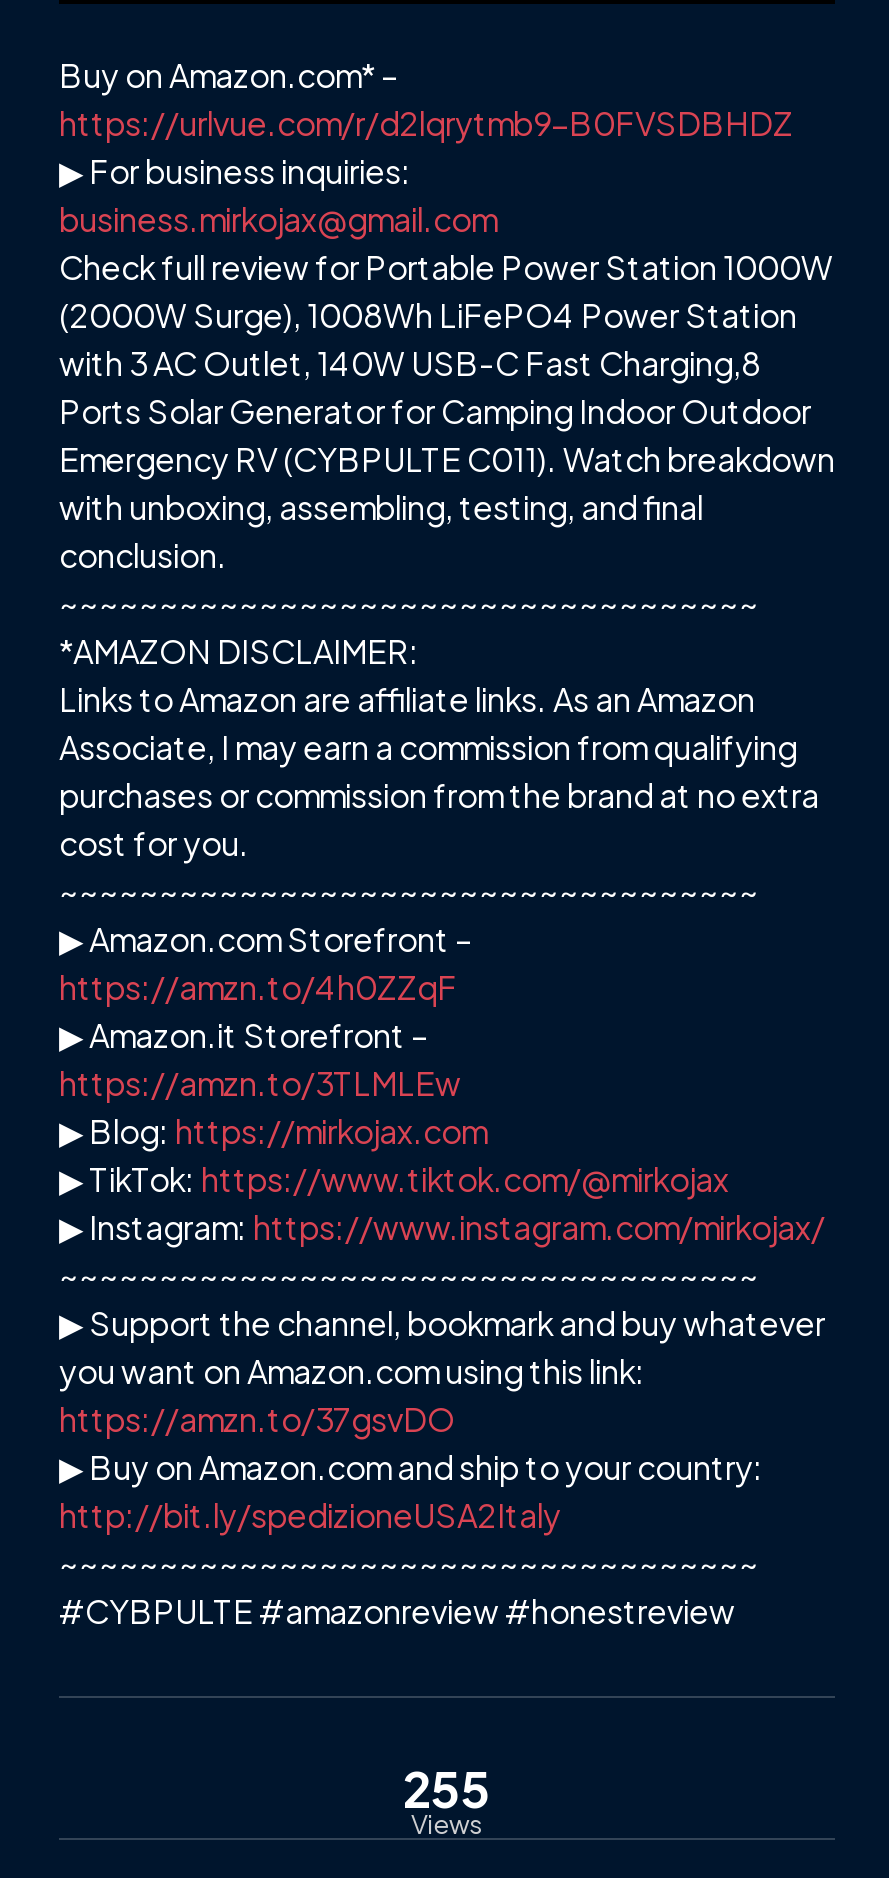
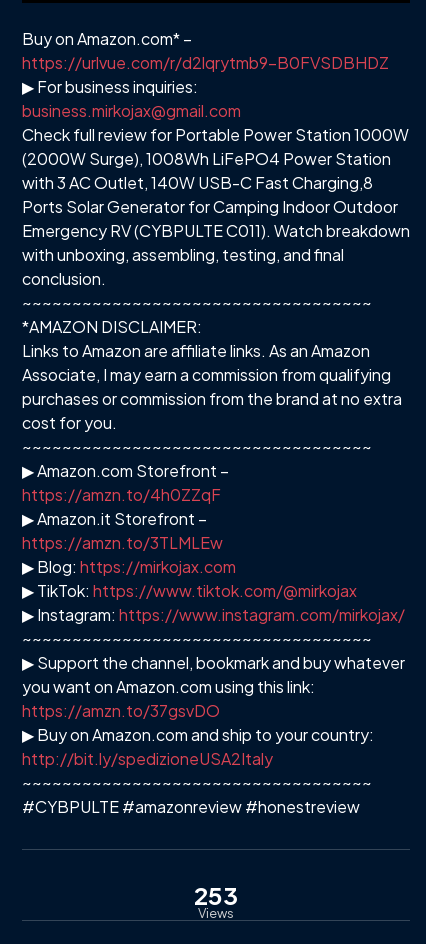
[403,1758,491,1818] 255 -> [194,880,238,910] 253

